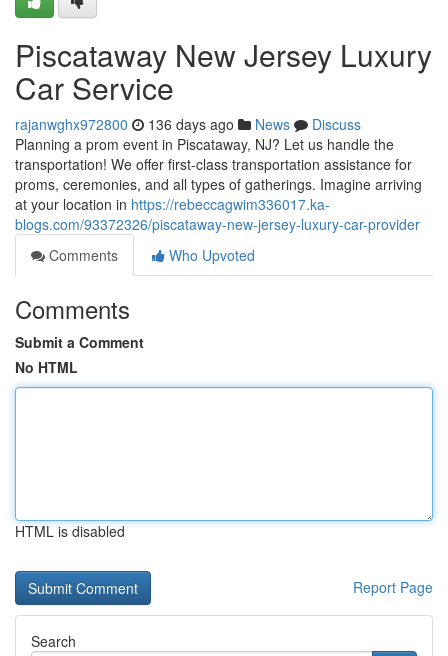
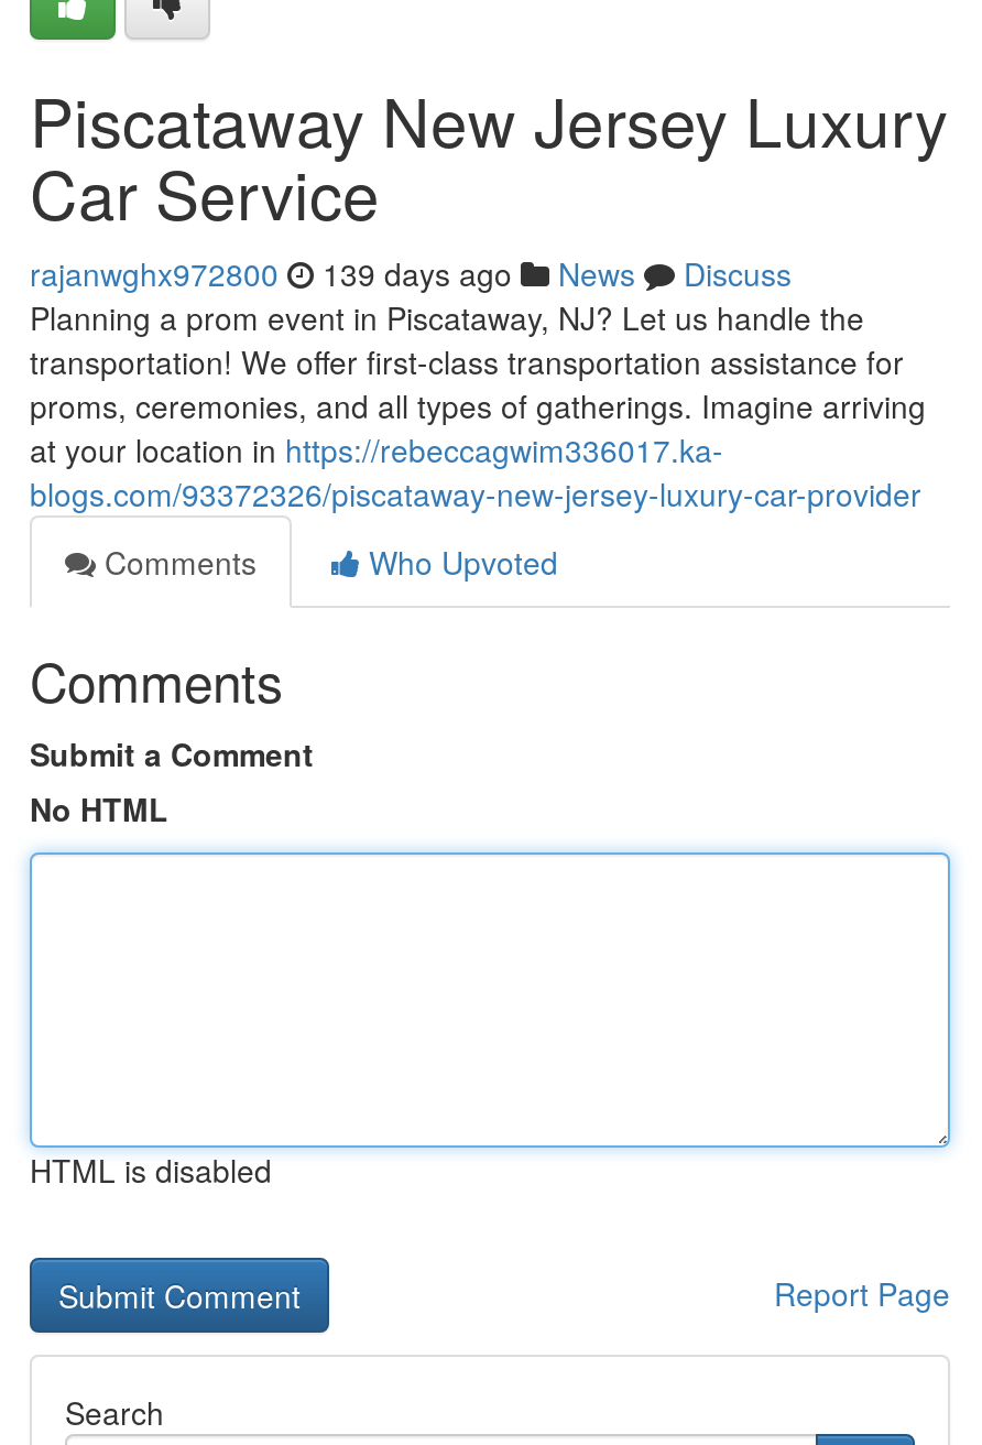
[15,114,361,134] rajanwghx972800 136 days ago News Discuss -> [30,251,792,295] rajanwghx972800 139 days ago News Discuss

